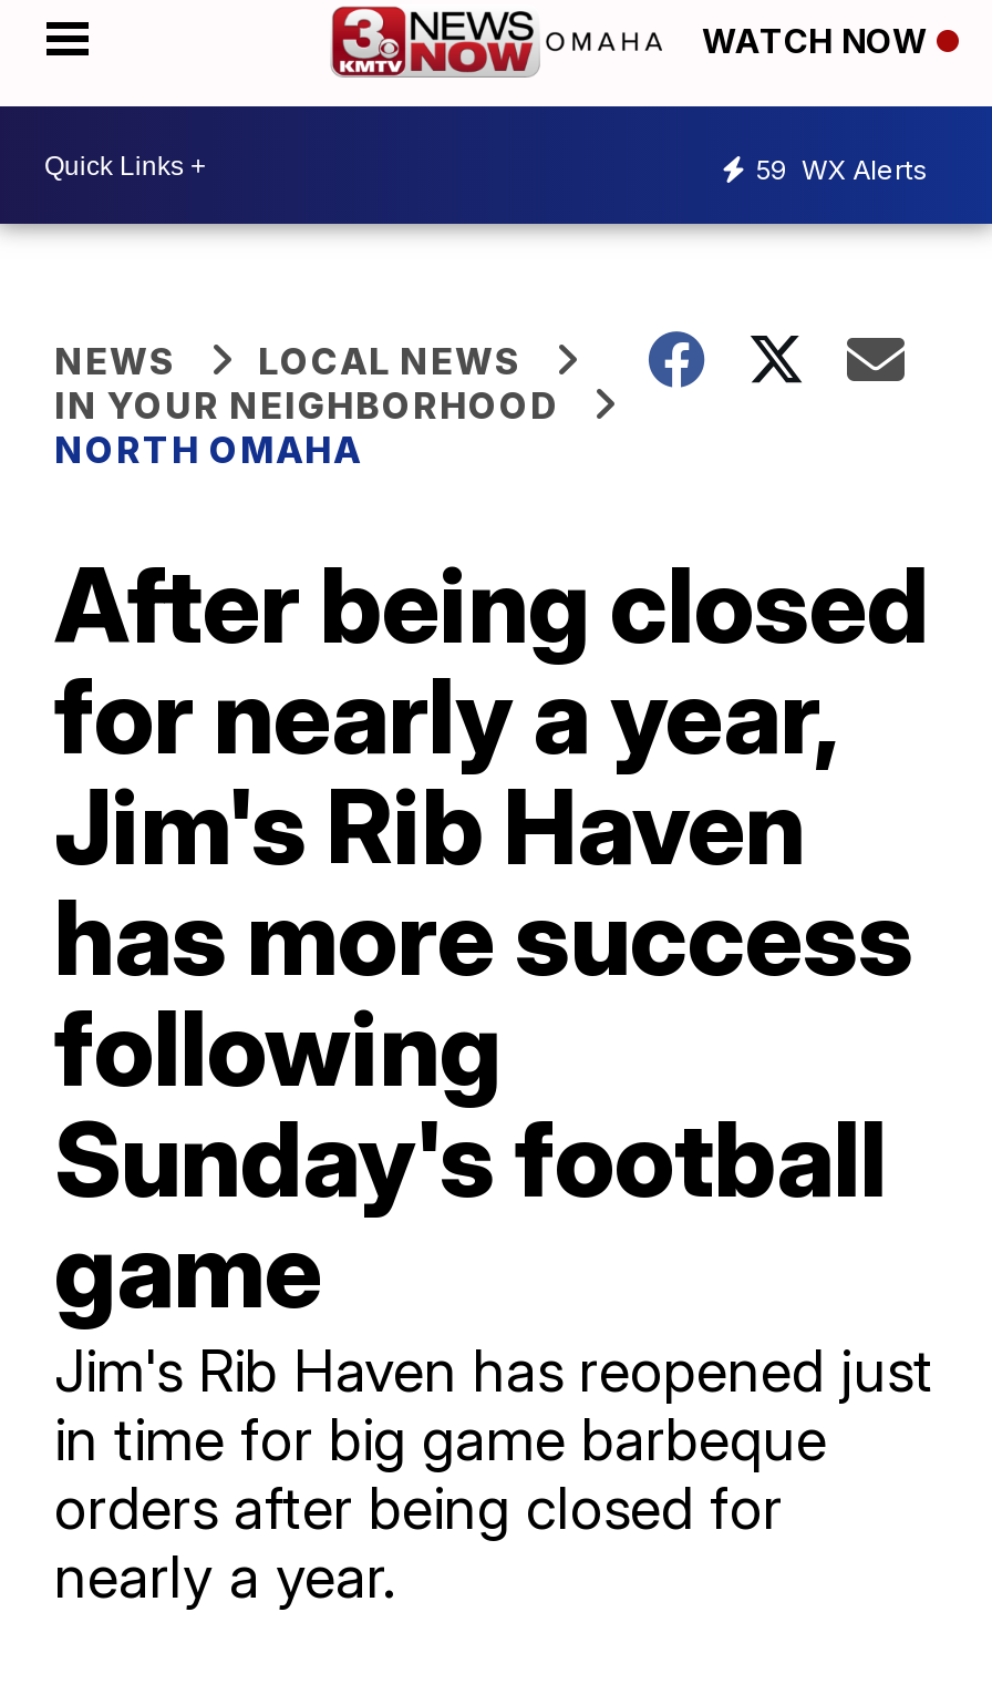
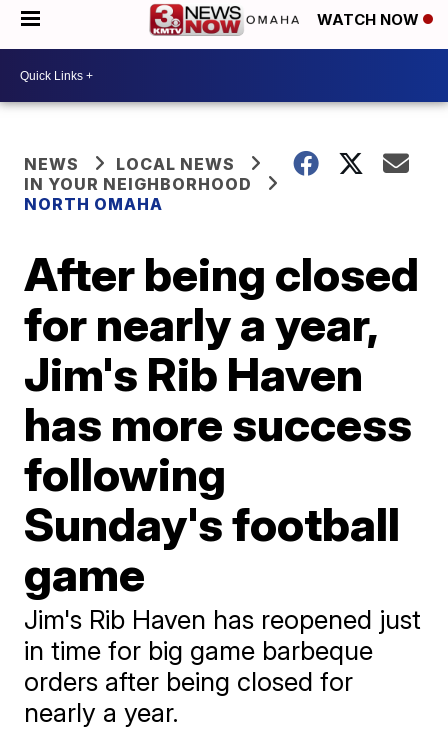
[755,152,928,185] 59 WX Alerts -> none

